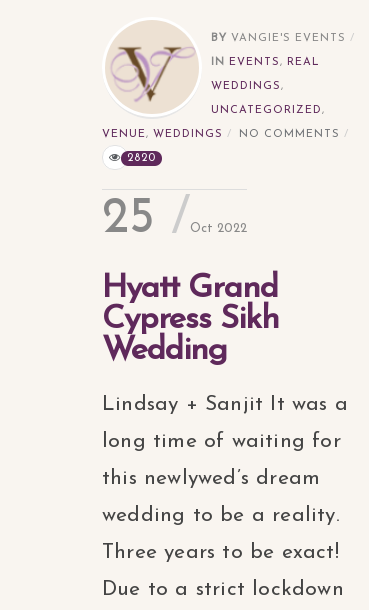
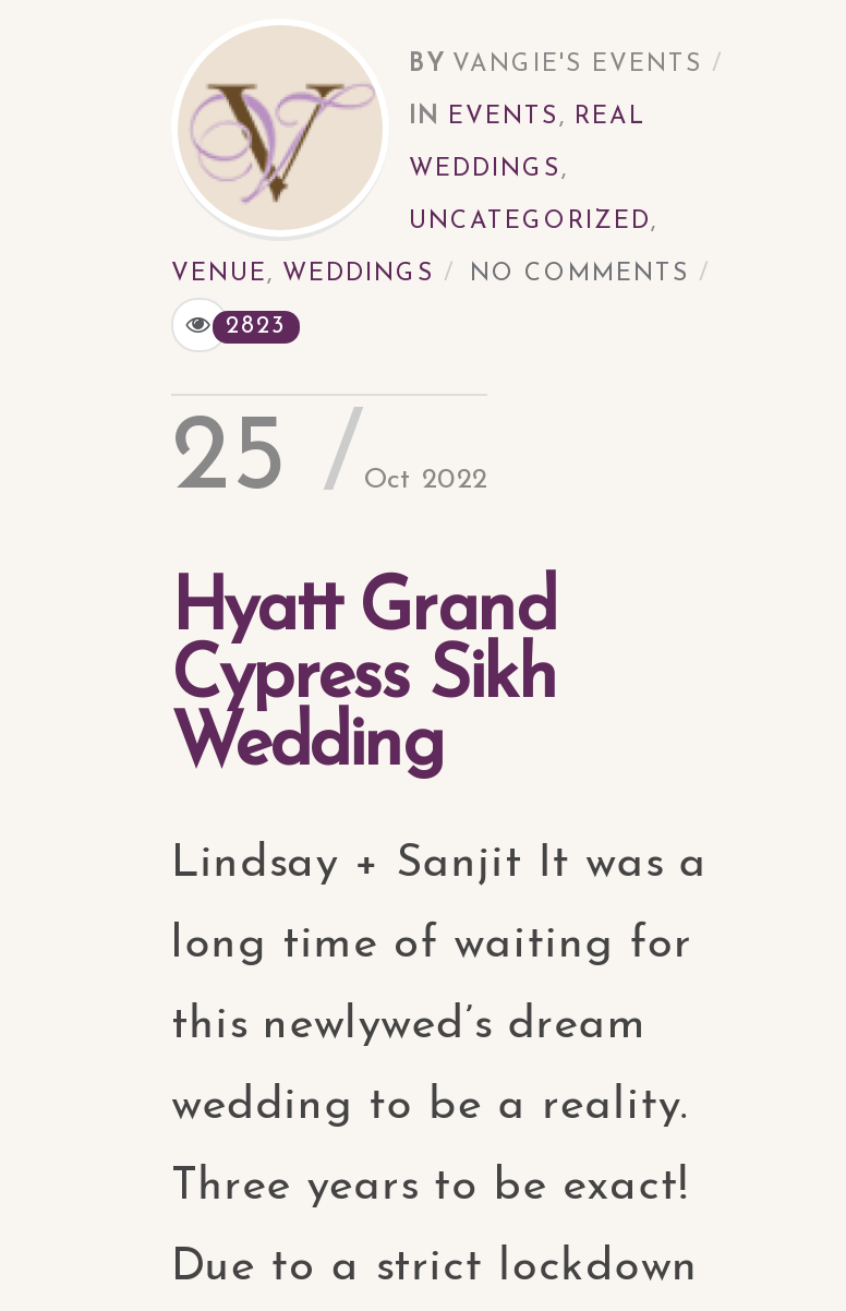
[127,153,156,164] 2820 -> [226,316,287,340] 2823

